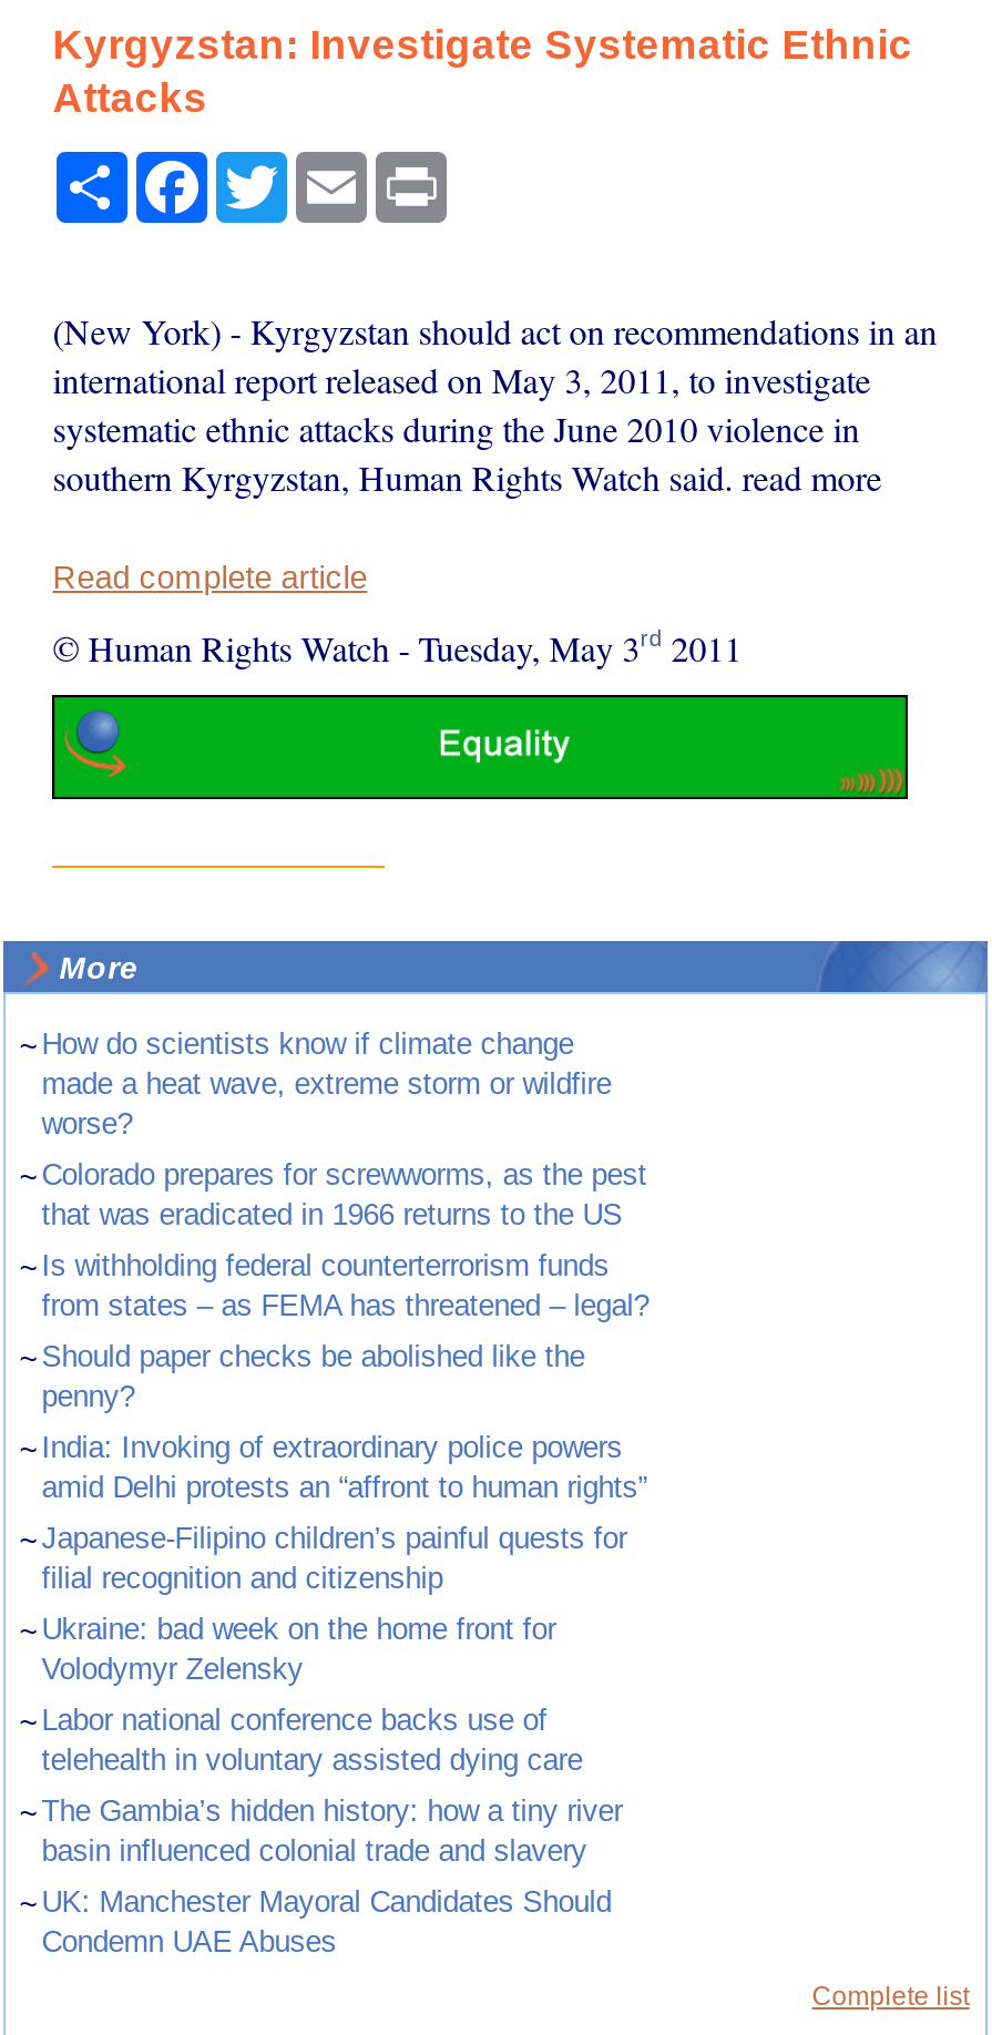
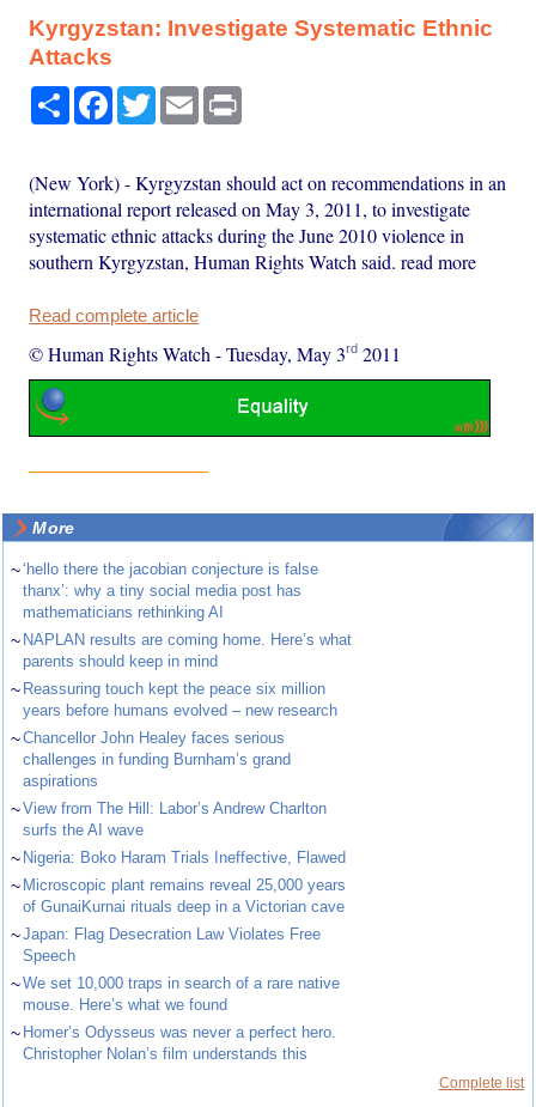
[19,1029,649,1960] ~ How do scientists know if climate change | made a heat wave, extreme storm or wildfire | worse? | ~ Colorado prepares for screwworms, as the pest | that was eradicated in 1966 returns to the US | ~ Is withholding federal counterterrorism funds | from states – as FEMA has threatened – legal? | ~ Should paper checks be abolished like the | penny? | ~ India: Invoking of extraordinary police powers | amid Delhi protests an “affront to human rights” | ~ Japanese-Filipino children’s painful quests for | filial recognition and citizenship | ~ Ukraine: bad week on the home front for | Volodymyr Zelensky | ~ Labor national conference backs use of | telehealth in voluntary assisted dying care | ~ The Gambia’s hidden history: how a tiny river | basin influenced colonial trade and slavery | ~ UK: Manchester Mayoral Candidates Should | Condemn UAE Abuses -> [11,560,352,1062] ~ ‘hello there the jacobian conjecture is false | thanx’: why a tiny social media post has | mathematicians rethinking AI | ~ NAPLAN results are coming home. Here’s what | parents should keep in mind | ~ Reassuring touch kept the peace six million | years before humans evolved – new research | ~ Chancellor John Healey faces serious | challenges in funding Burnham’s grand | aspirations | ~ View from The Hill: Labor’s Andrew Charlton | surfs the AI wave | ~ Nigeria: Boko Haram Trials Ineffective, Flawed | ~ Microscopic plant remains reveal 25,000 years | of GunaiKurnai rituals deep in a Victorian cave | ~ Japan: Flag Desecration Law Violates Free | Speech | ~ We set 10,000 traps in search of a rare native | mouse. Here’s what we found | ~ Homer’s Odysseus was never a perfect hero. | Christopher Nolan’s film understands this

